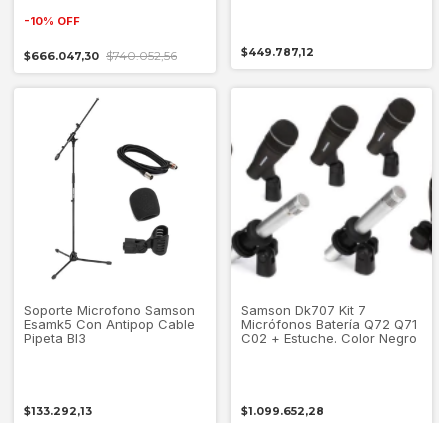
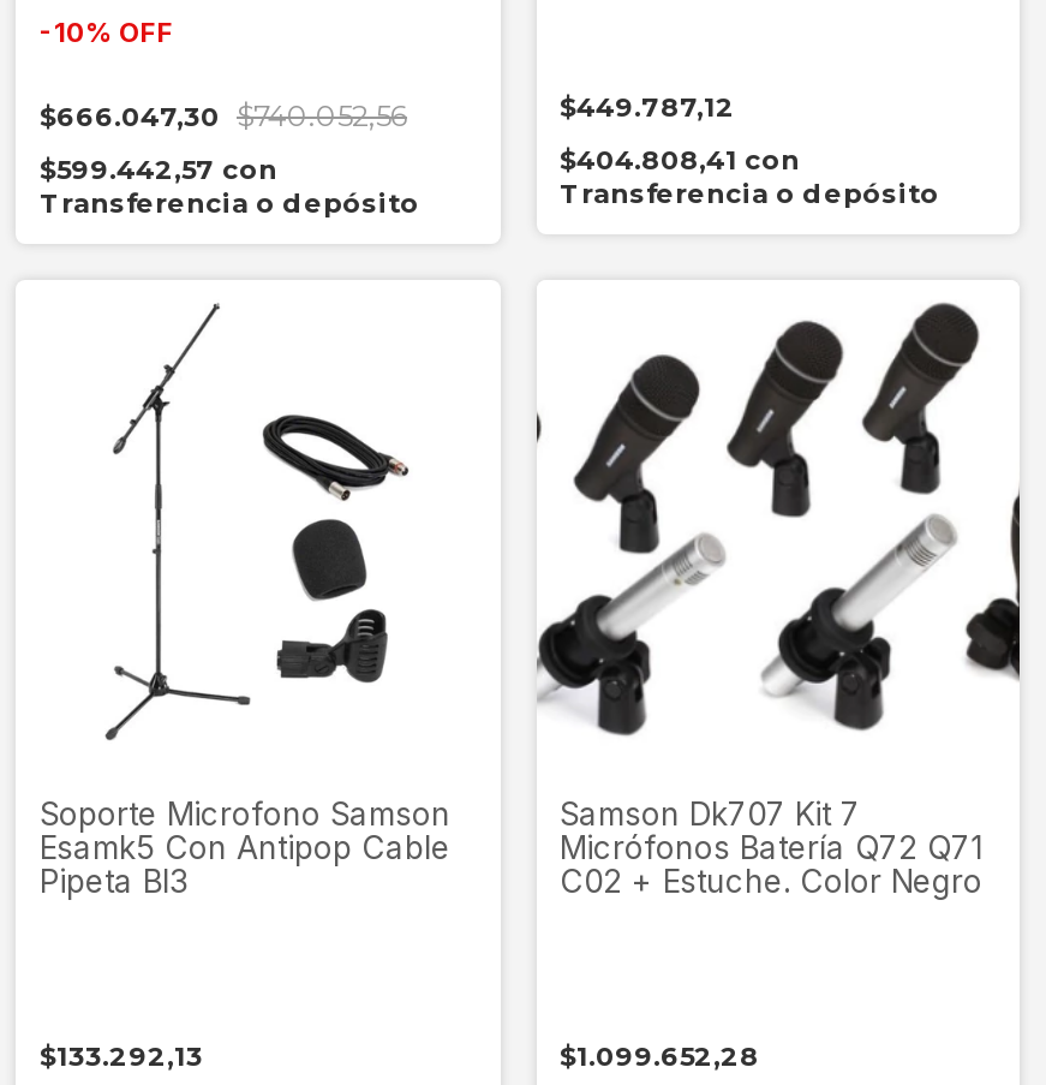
none -> [40,151,419,219] $599.442,57 con | Transferencia o depósito
none -> [560,142,939,209] $404.808,41 con | Transferencia o depósito

